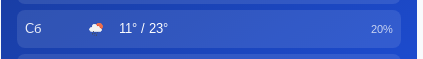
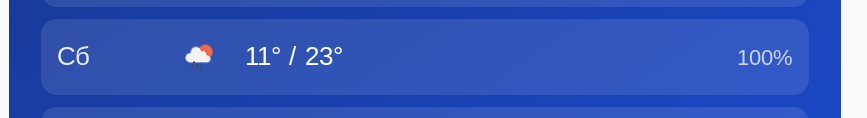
[371,22,393,34] 20% -> [737,45,793,69] 100%

